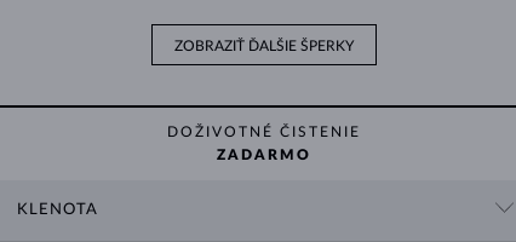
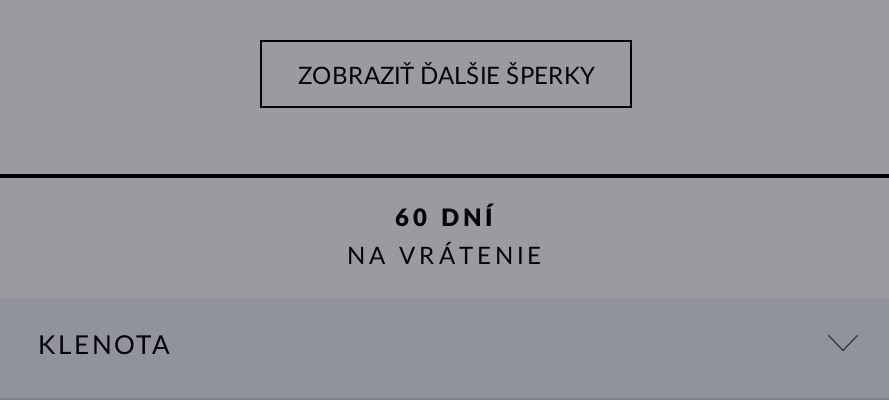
[167,125,361,140] DOŽIVOTNÉ ČISTENIE -> [395,207,497,231] 60 DNÍ
[217,148,311,163] ZADARMO -> [347,245,545,269] NA VRÁTENIE

